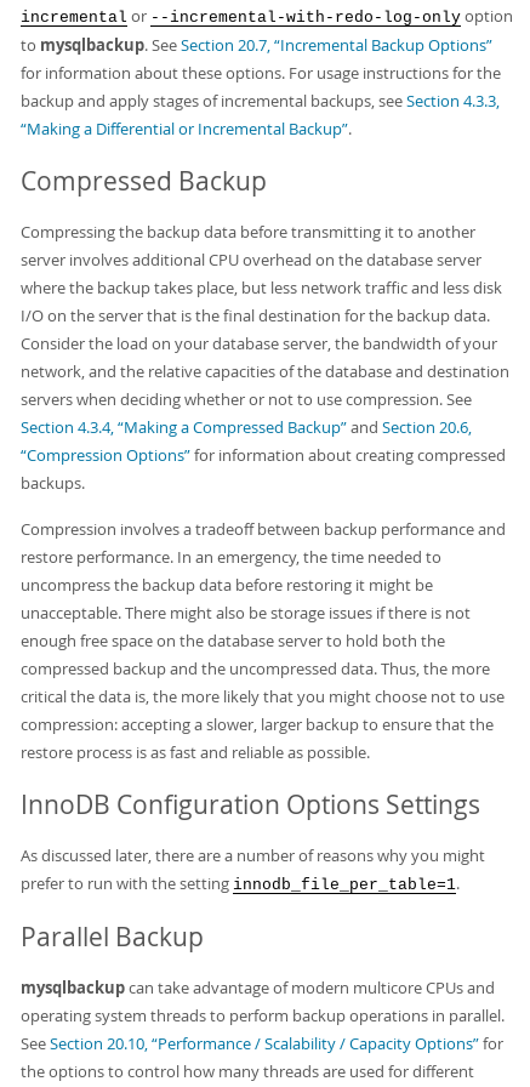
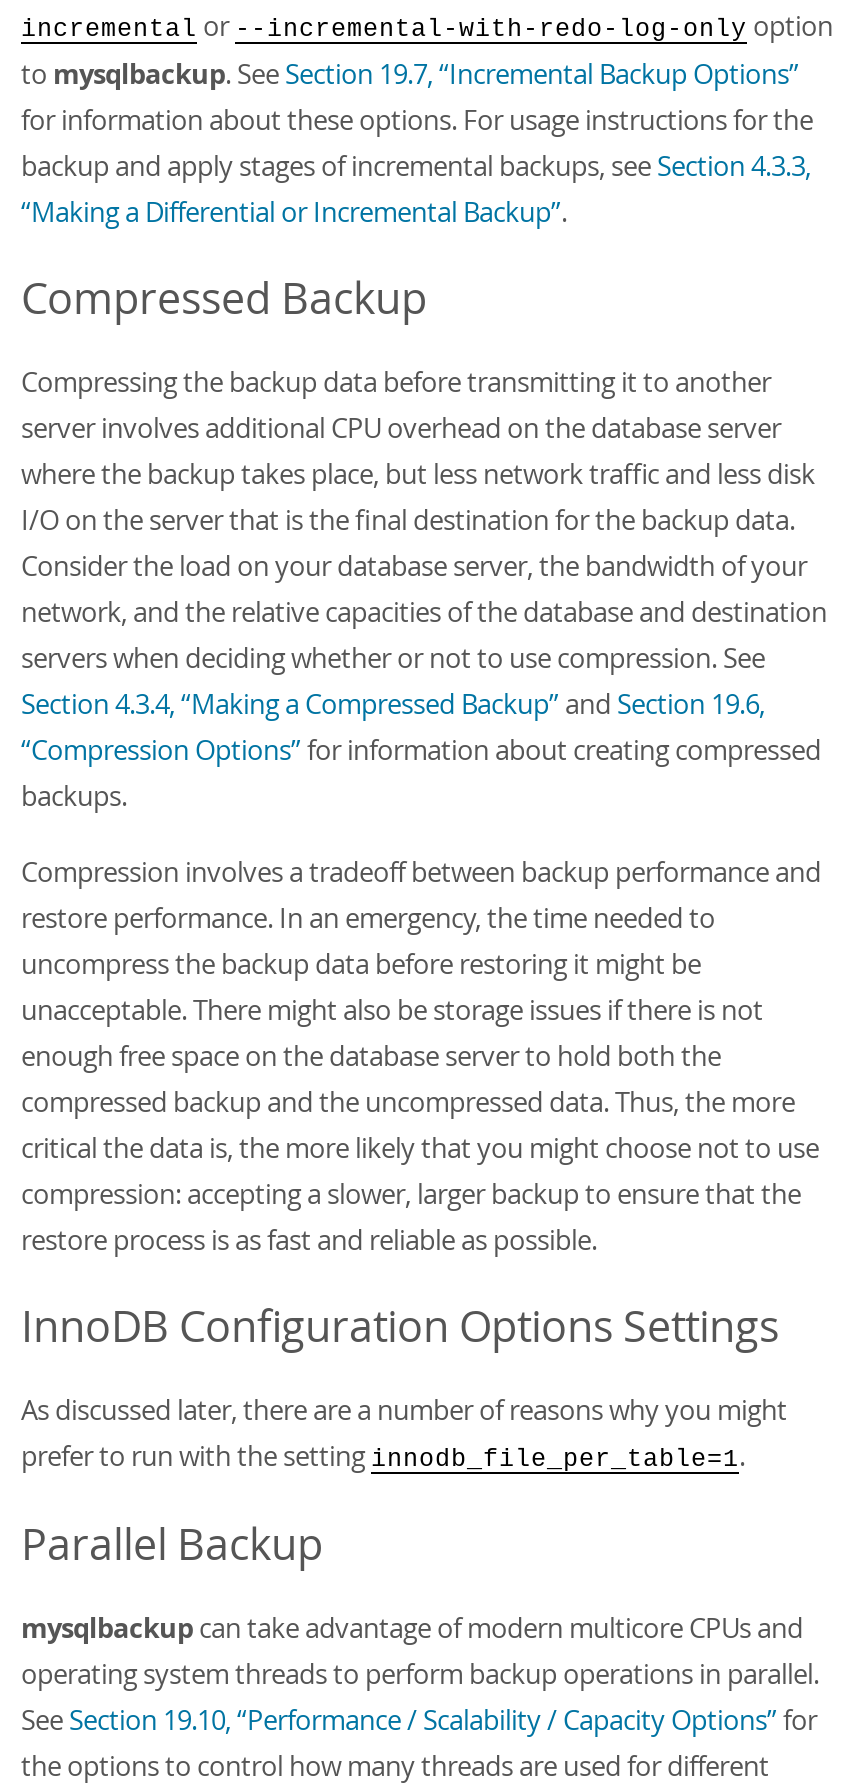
[21,34,492,56] to mysqlbackup. See Section 20.7, “Incremental Backup Options” -> [21,56,799,92] to mysqlbackup. See Section 19.7, “Incremental Backup Options”
[21,416,472,438] Section 4.3.4, “Making a Compressed Backup” and Section 20.6, -> [21,686,765,722] Section 4.3.4, “Making a Compressed Backup” and Section 19.6,
[21,1032,503,1054] See Section 20.10, “Performance / Scalability / Capacity Options” for -> [21,1702,817,1738] See Section 19.10, “Performance / Scalability / Capacity Options” for

